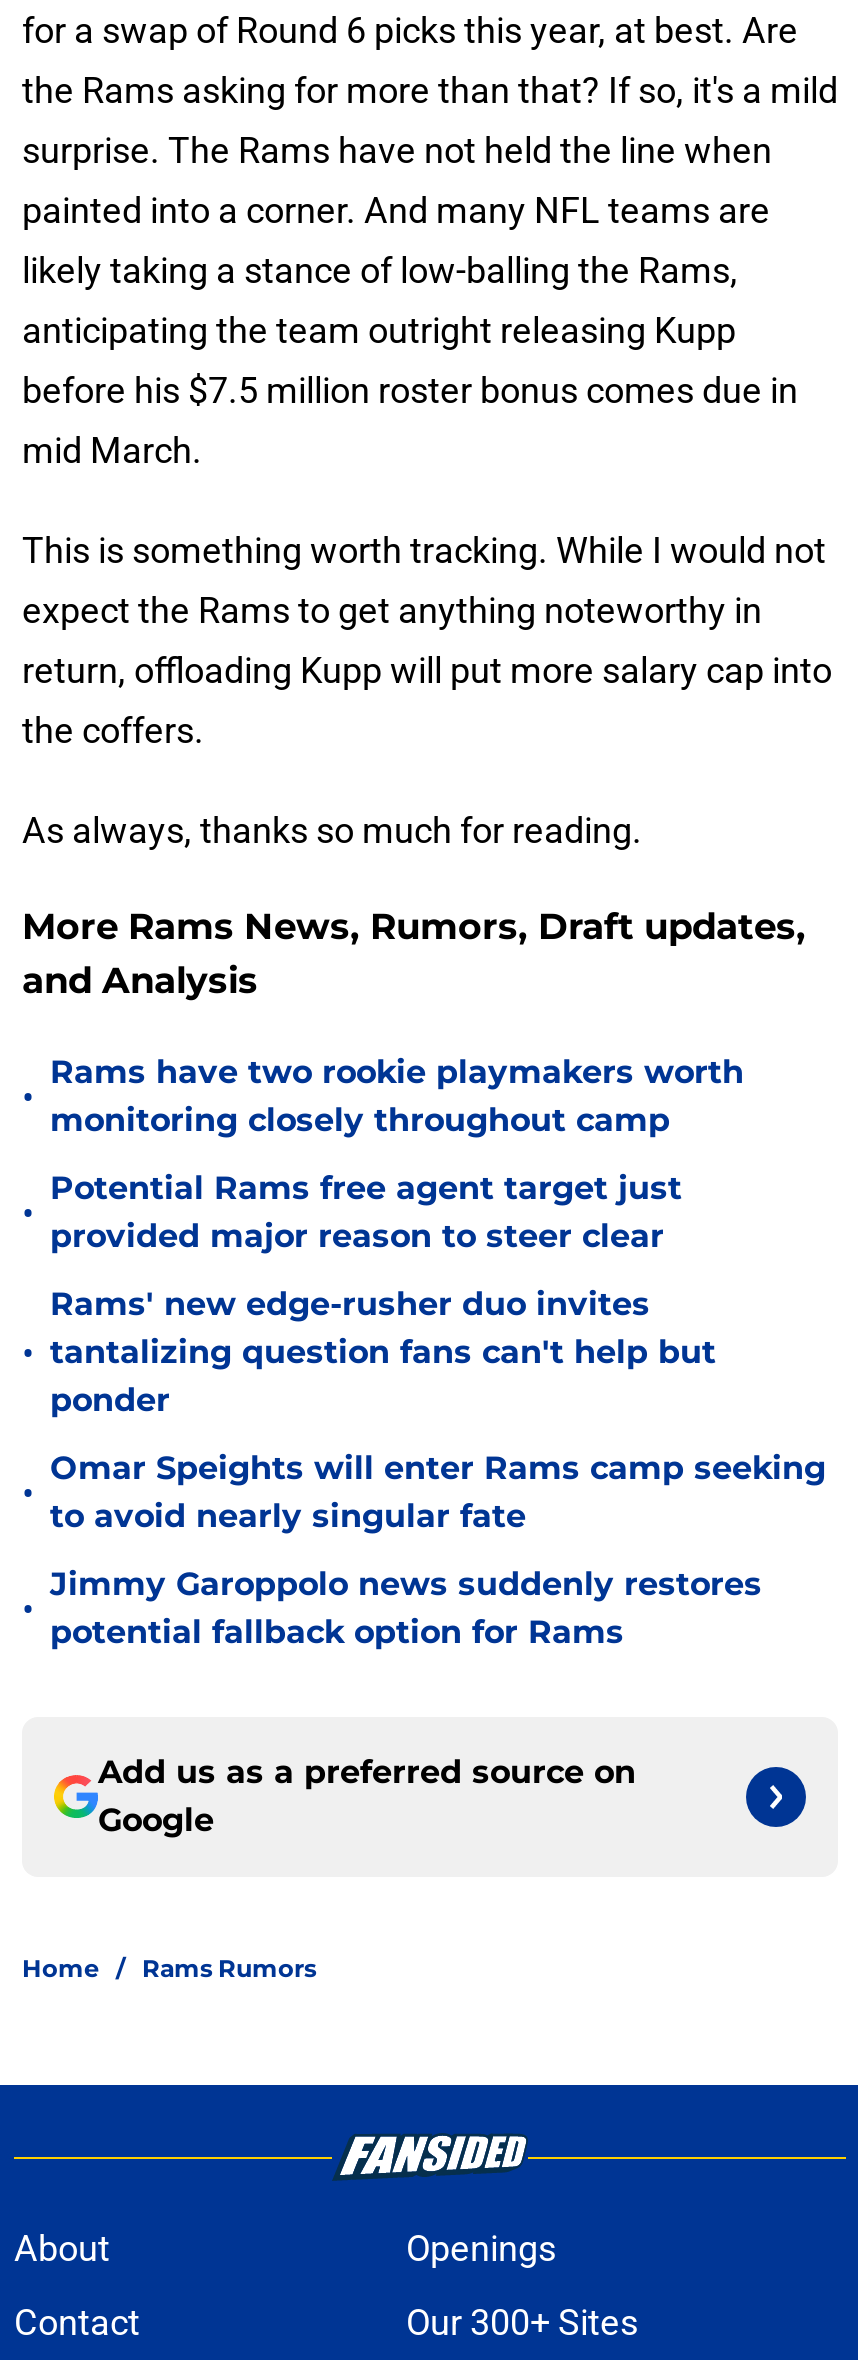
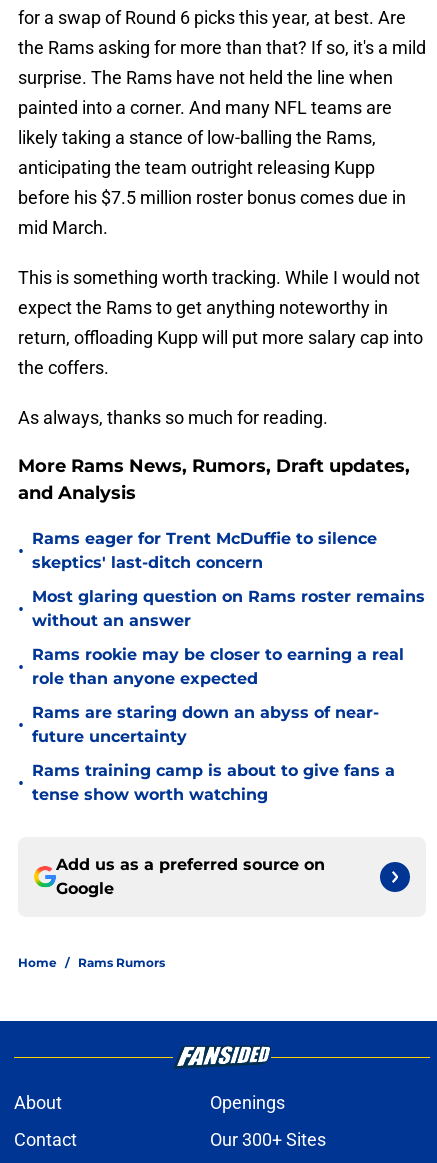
[50,1053,744,1139] Rams have two rookie playmakers worth | monitoring closely throughout camp -> [32,529,377,572] Rams eager for Trent McDuffie to silence | skeptics' last-ditch concern
[50,1169,682,1255] Potential Rams free agent target just | provided major reason to steer clear -> [32,587,425,630] Most glaring question on Rams roster remains | without an answer
[50,1285,716,1419] Rams' new edge-rusher duo invites | tantalizing question fans can't help but | ponder -> [32,645,404,688] Rams rookie may be closer to earning a real | role than anyone expected
[50,1449,826,1535] Omar Speights will enter Rams camp seeking | to avoid nearly singular fate -> [32,703,379,746] Rams are staring down an abyss of near- | future uncertainty
[50,1565,762,1651] Jimmy Garoppolo news suddenly restores | potential fallback option for Rams -> [32,761,395,804] Rams training camp is about to give fans a | tense show worth watching

